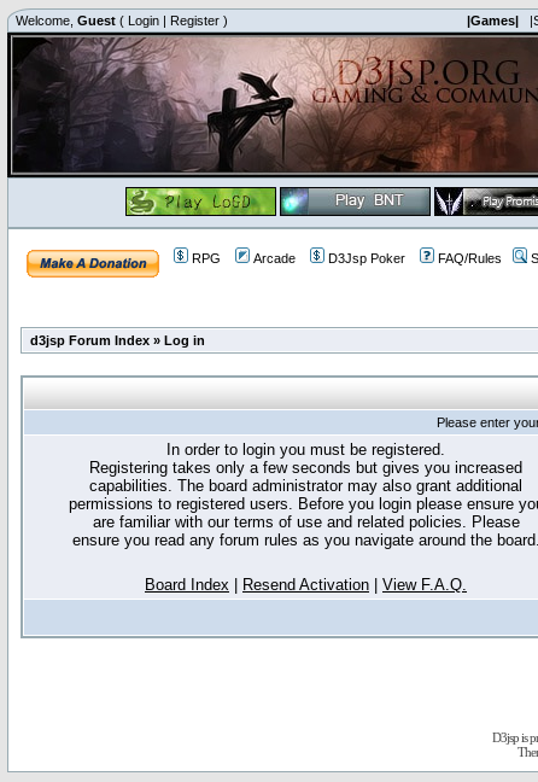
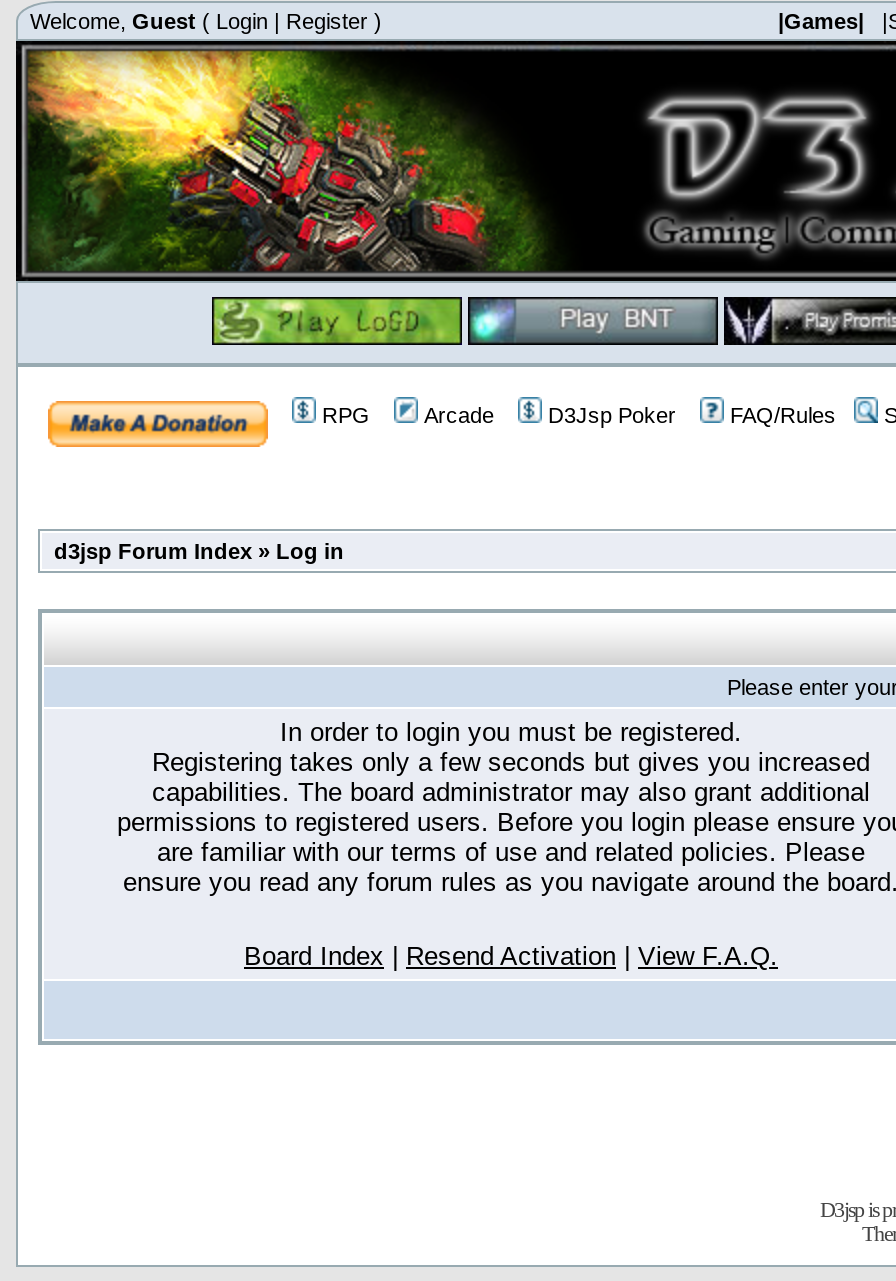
[13,36,534,171] [image] -> [26,49,890,273] [image]

